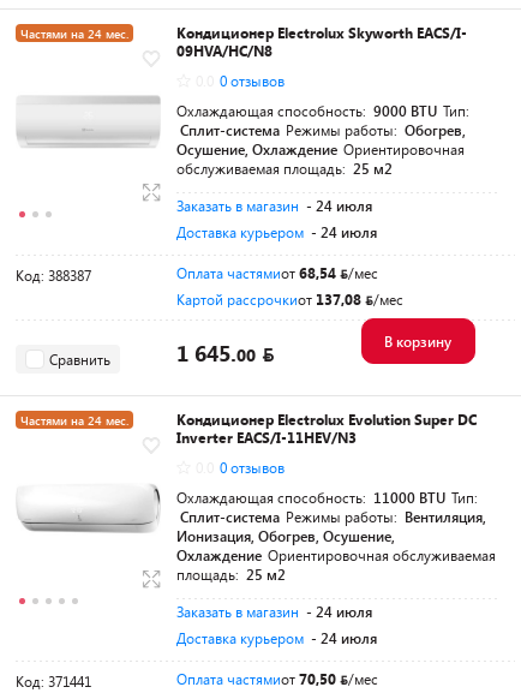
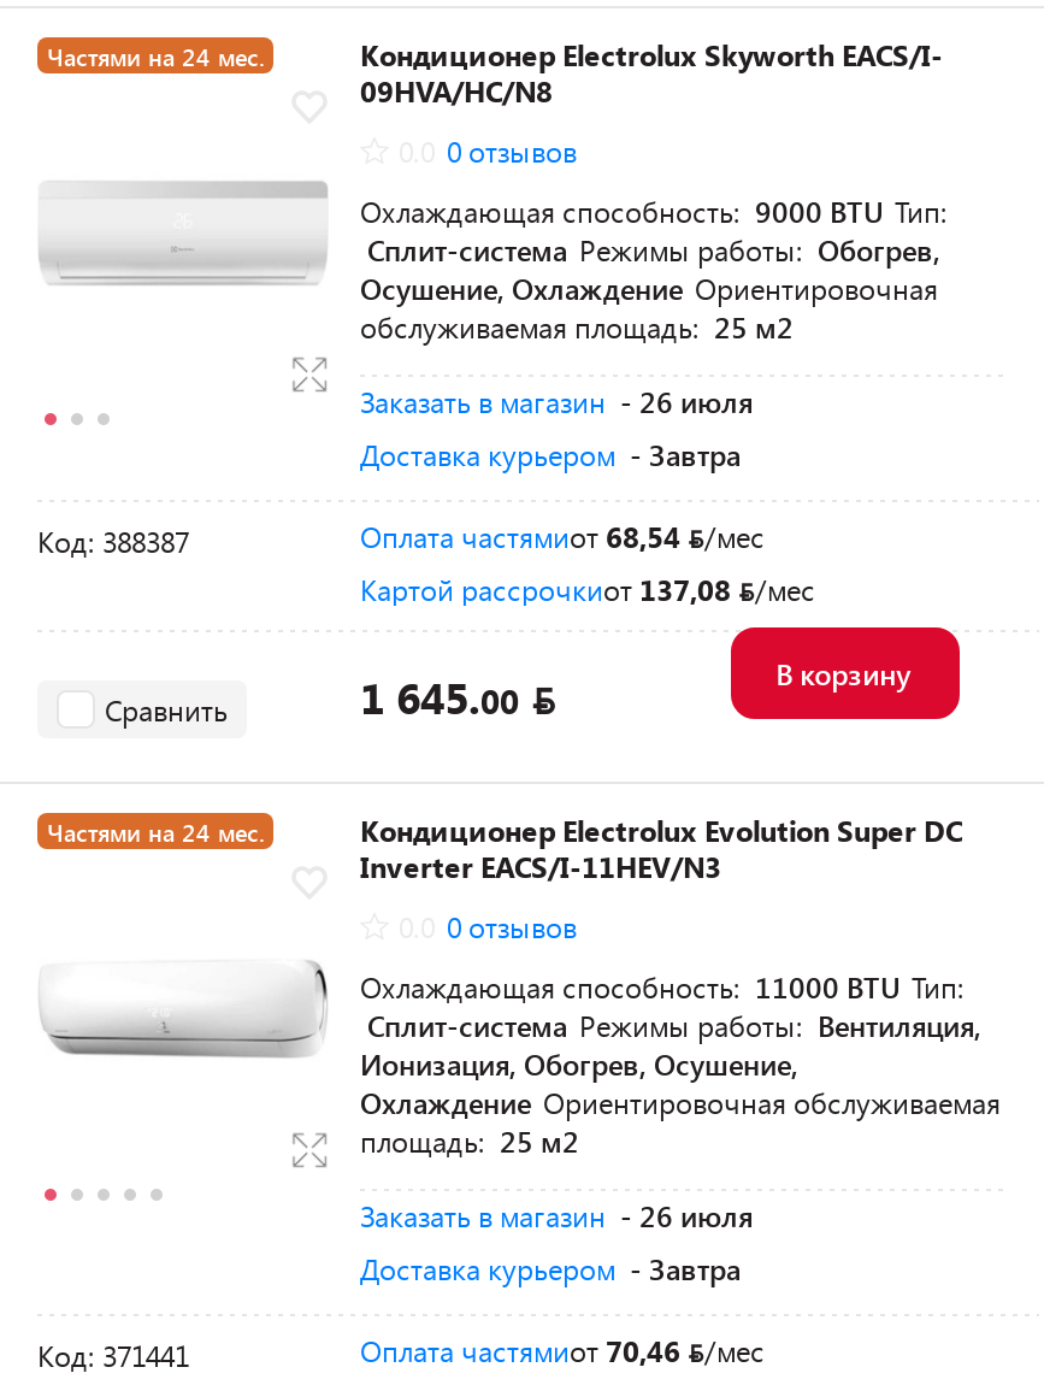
[176,196,377,241] Заказать в магазин - 24 июля | Доставка курьером - 24 июля -> [360,382,753,473] Заказать в магазин - 26 июля | Доставка курьером - Завтра
[176,602,377,647] Заказать в магазин - 24 июля | Доставка курьером - 24 июля -> [360,1196,753,1287] Заказать в магазин - 26 июля | Доставка курьером - Завтра
[176,669,336,688] Оплата частямиот 70,50 -> [360,1331,680,1369] Оплата частямиот 70,46

